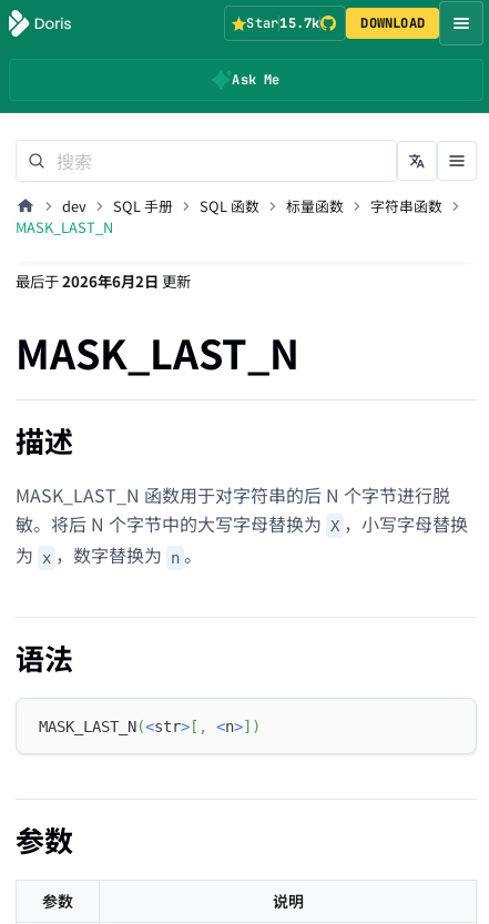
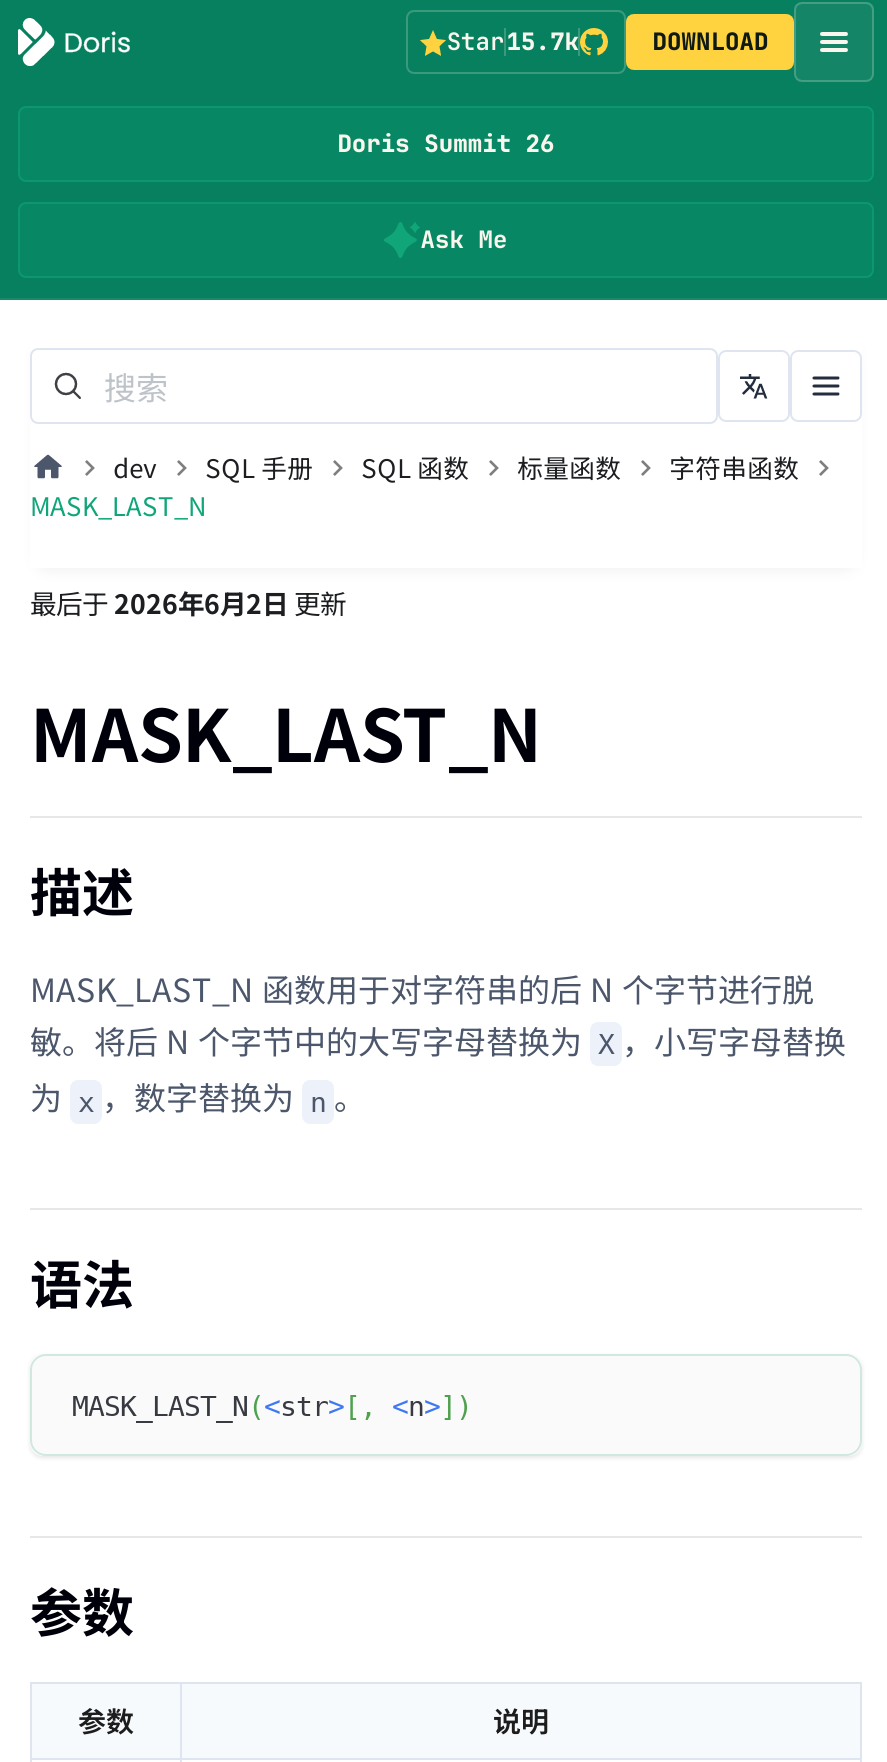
none -> [337,128,555,160] Doris Summit 26

